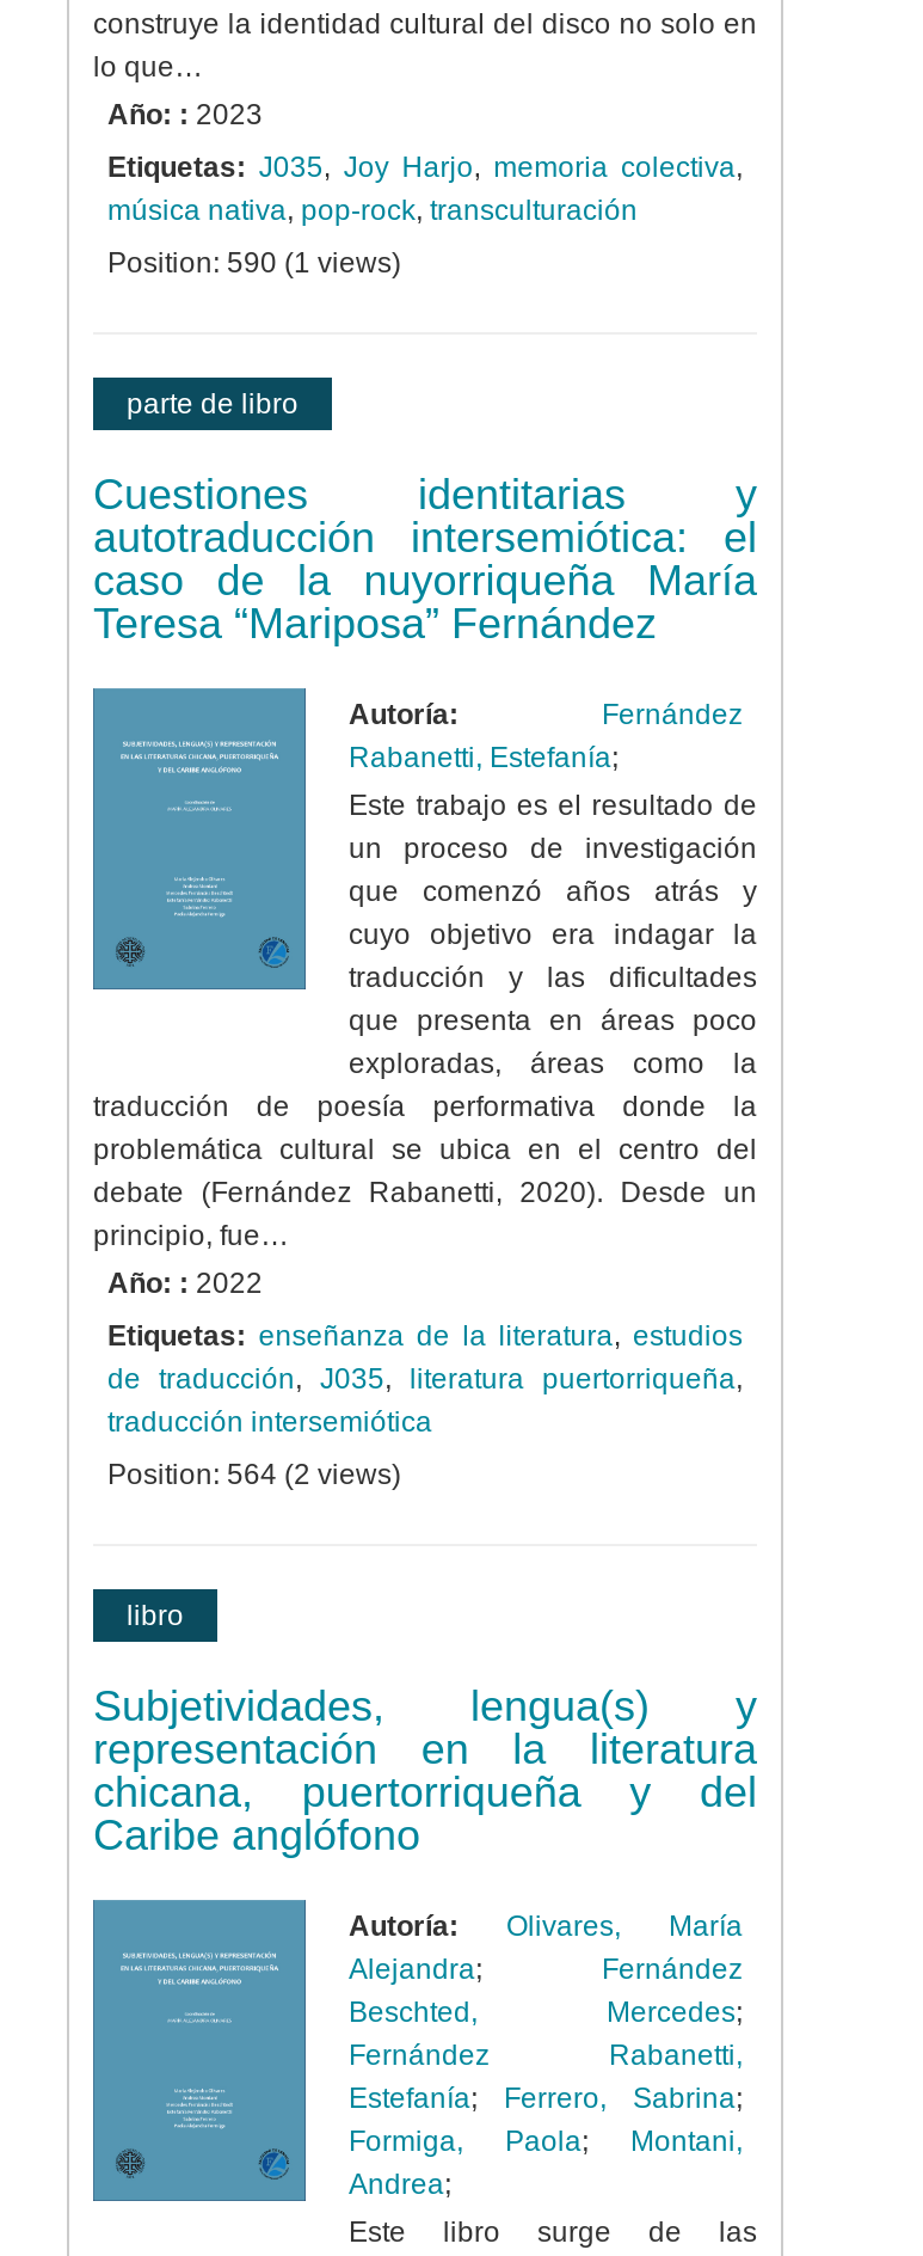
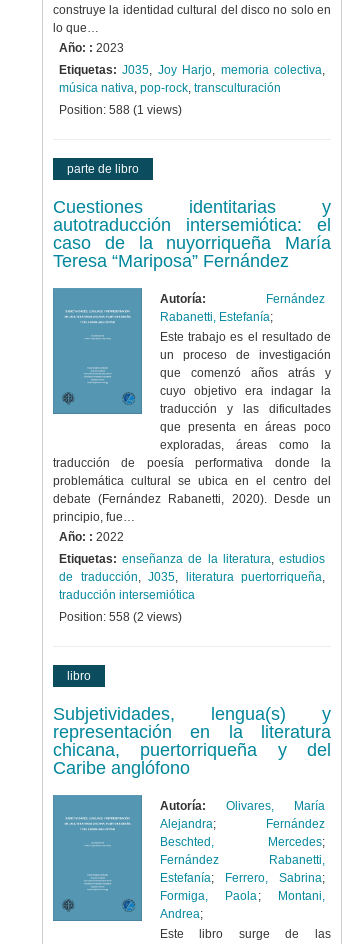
[107,246,401,280] Position: 590 (1 views) -> [59,103,182,117] Position: 588 (1 views)
[107,1458,401,1491] Position: 564 (2 views) -> [59,610,182,624] Position: 558 (2 views)

